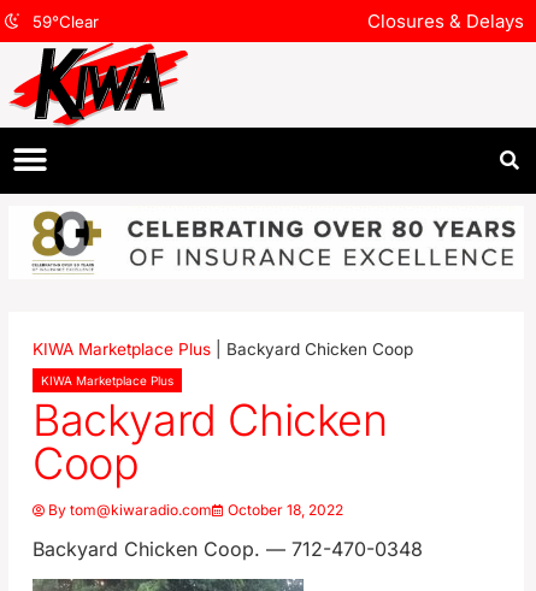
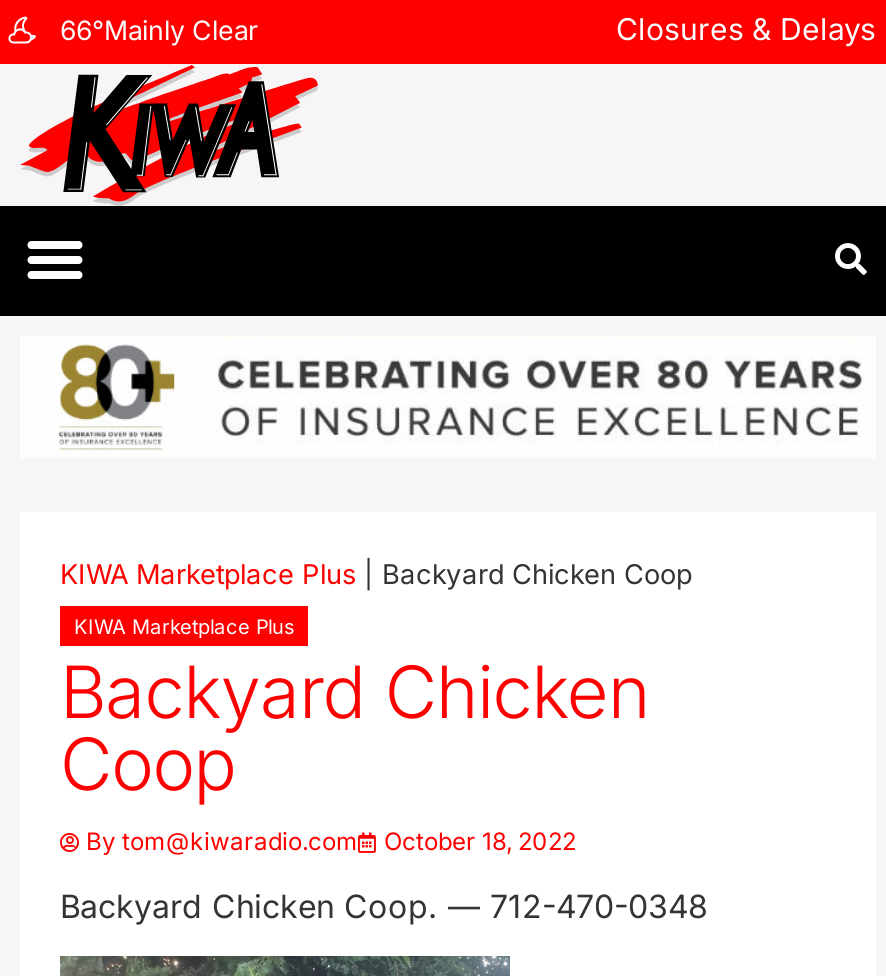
[33,11,99,31] 59°Clear -> [60,13,258,45] 66°Mainly Clear

